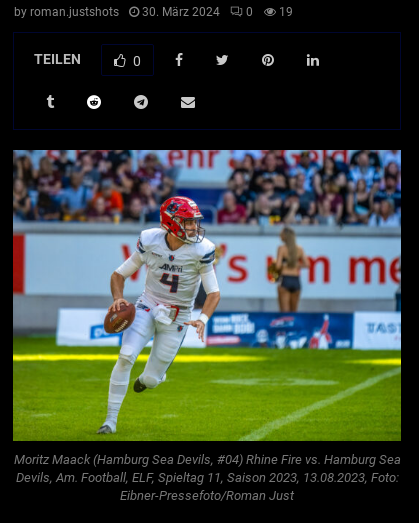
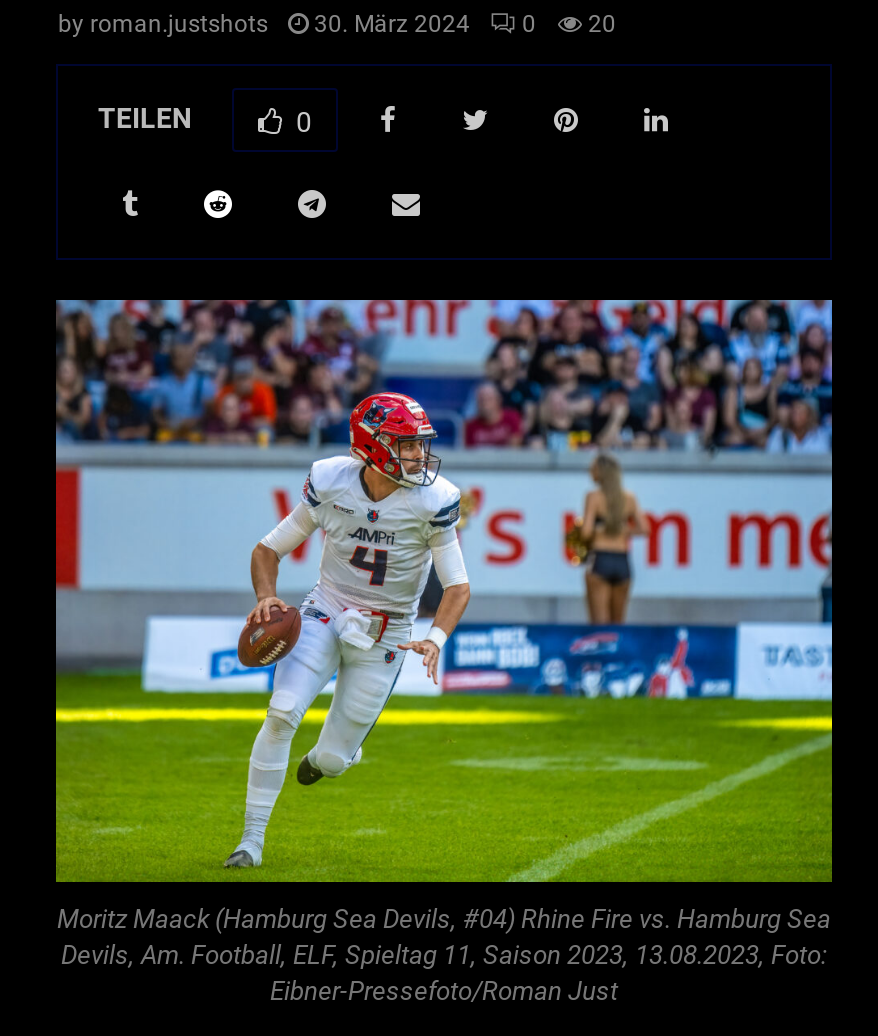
[14,5,293,19] by roman.justshots 30. März 2024 0 19 -> [58,10,616,38] by roman.justshots 30. März 2024 0 20

